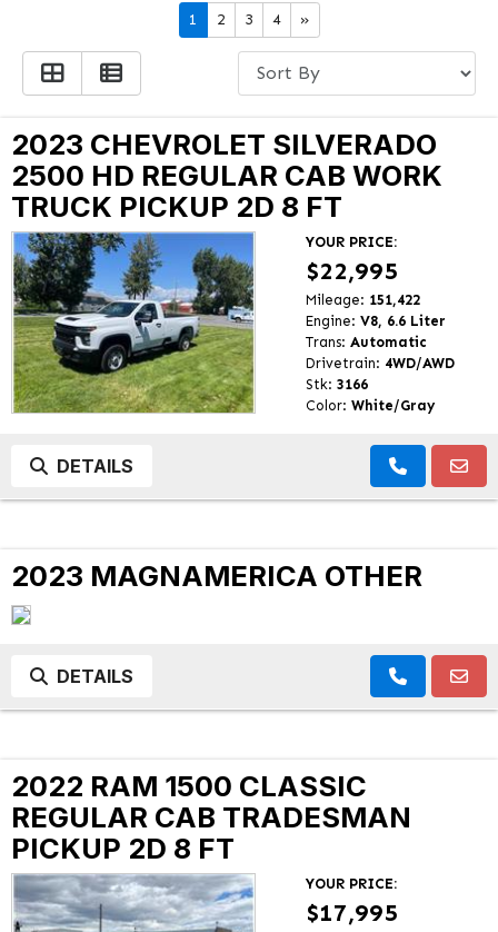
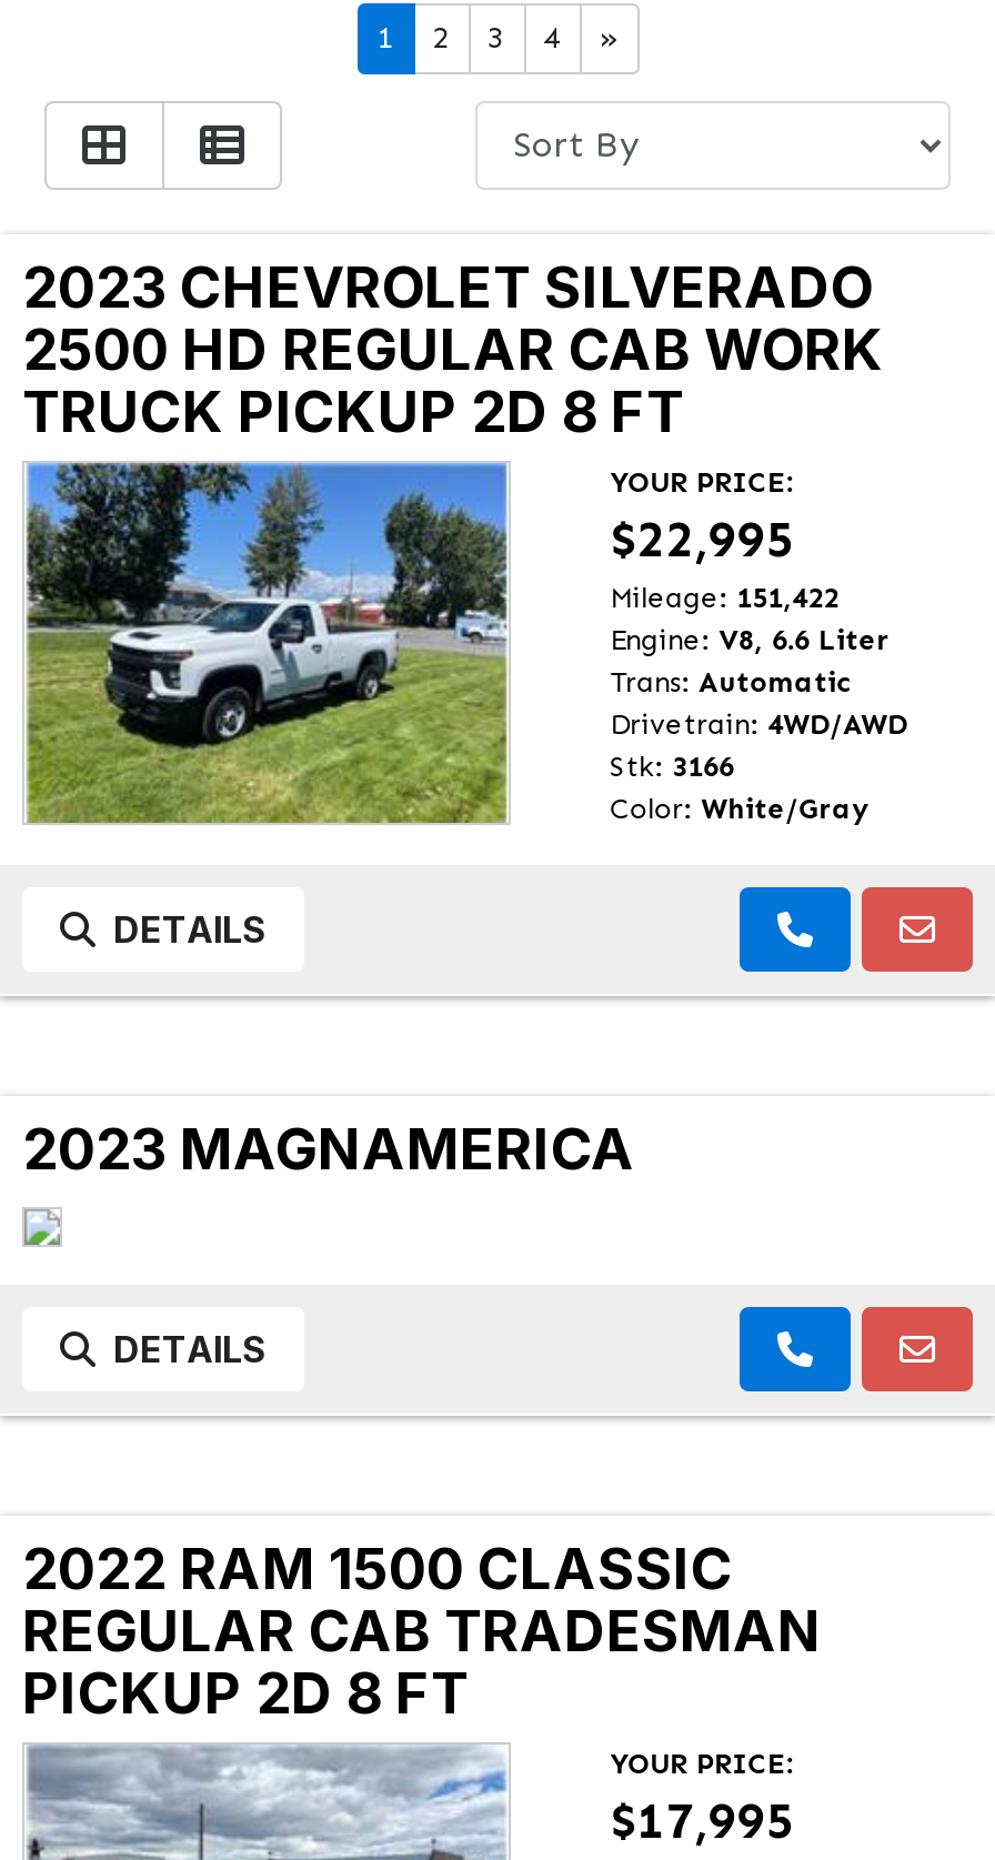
[11,558,422,593] 2023 MAGNAMERICA OTHER -> [22,1113,635,1182] 2023 MAGNAMERICA

